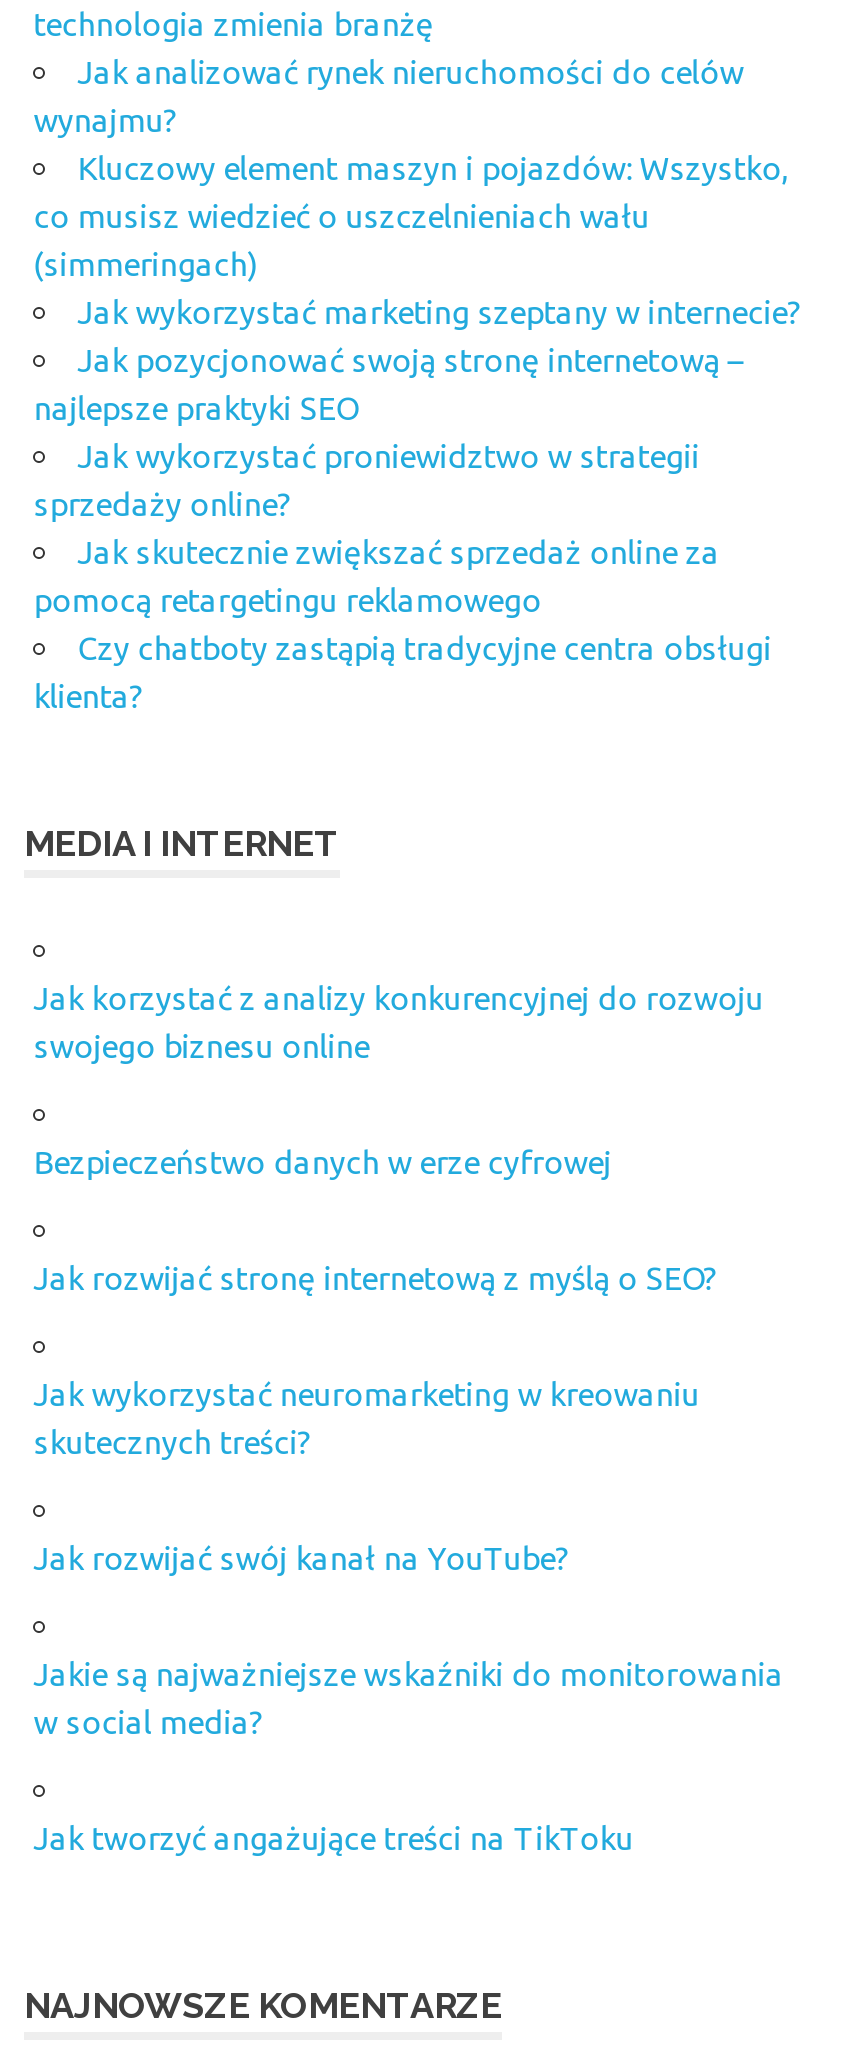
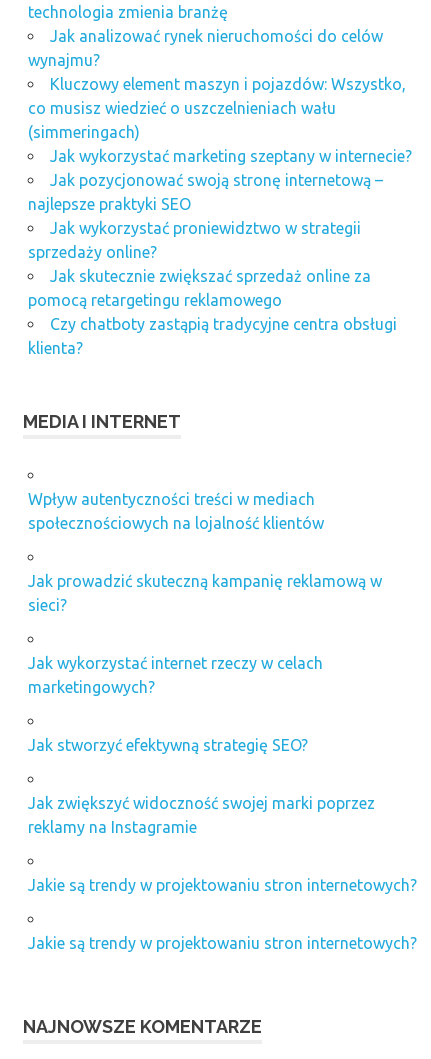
[34,981,764,1065] Jak korzystać z analizy konkurencyjnej do rozwoju | swojego biznesu online -> [28,490,324,532] Wpływ autentyczności treści w mediach | społecznościowych na lojalność klientów
[34,1145,612,1181] Bezpieczeństwo danych w erze cyfrowej -> [28,572,382,614] Jak prowadzić skuteczną kampanię reklamową w | sieci?
[34,1261,718,1297] Jak rozwijać stronę internetową z myślą o SEO? -> [28,654,323,696] Jak wykorzystać internet rzeczy w celach | marketingowych?
[34,1377,700,1461] Jak wykorzystać neuromarketing w kreowaniu | skutecznych treści? -> [28,736,308,754] Jak stworzyć efektywną strategię SEO?
[34,1541,570,1577] Jak rozwijać swój kanał na YouTube? -> [28,794,375,836] Jak zwiększyć widoczność swojej marki poprzez | reklamy na Instagramie
[34,1657,784,1741] Jakie są najważniejsze wskaźniki do monitorowania | w social media? -> [28,876,417,894] Jakie są trendy w projektowaniu stron internetowych?
[34,1821,634,1857] Jak tworzyć angażujące treści na TikToku -> [28,934,417,952] Jakie są trendy w projektowaniu stron internetowych?

